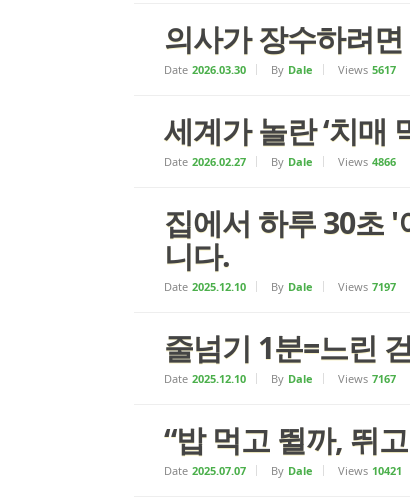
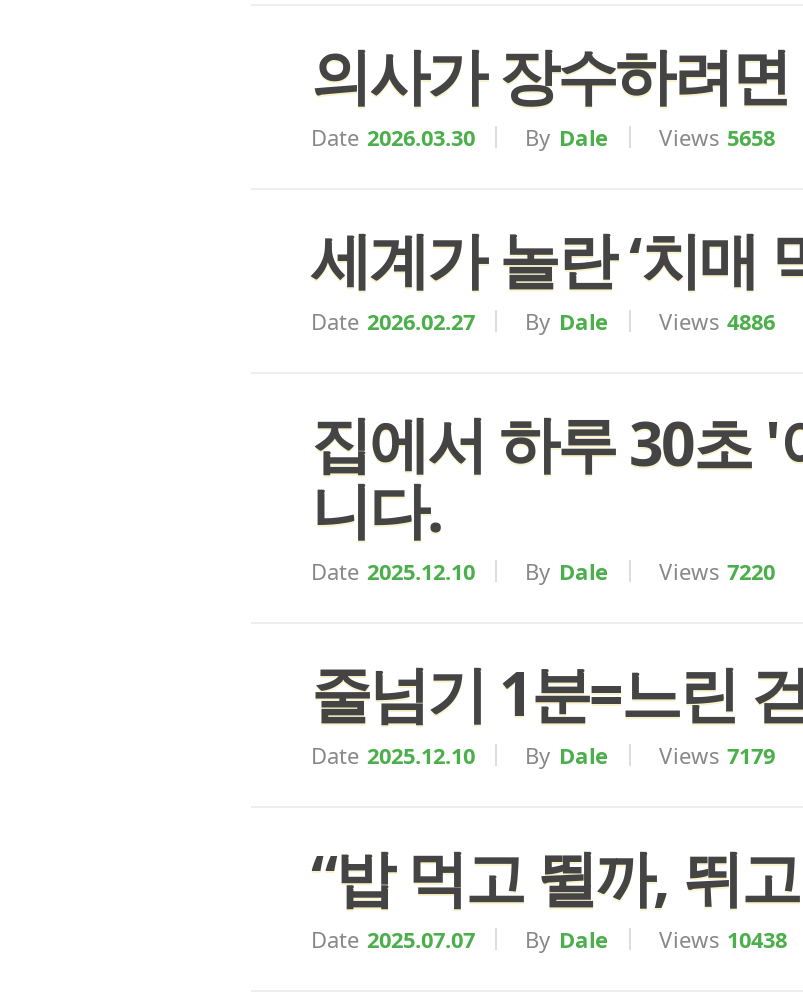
[164,62,396,77] Date 2026.03.30 By Dale Views 5617 -> [311,122,775,152] Date 2026.03.30 By Dale Views 5658
[164,154,396,169] Date 2026.02.27 By Dale Views 4866 -> [311,306,775,336] Date 2026.02.27 By Dale Views 4886
[164,279,396,294] Date 2025.12.10 By Dale Views 7197 -> [311,556,775,586] Date 2025.12.10 By Dale Views 7220
[164,371,396,386] Date 2025.12.10 By Dale Views 7167 -> [311,740,775,770] Date 2025.12.10 By Dale Views 7179
[164,463,402,478] Date 2025.07.07 By Dale Views 10421 -> [311,924,787,954] Date 2025.07.07 By Dale Views 10438

